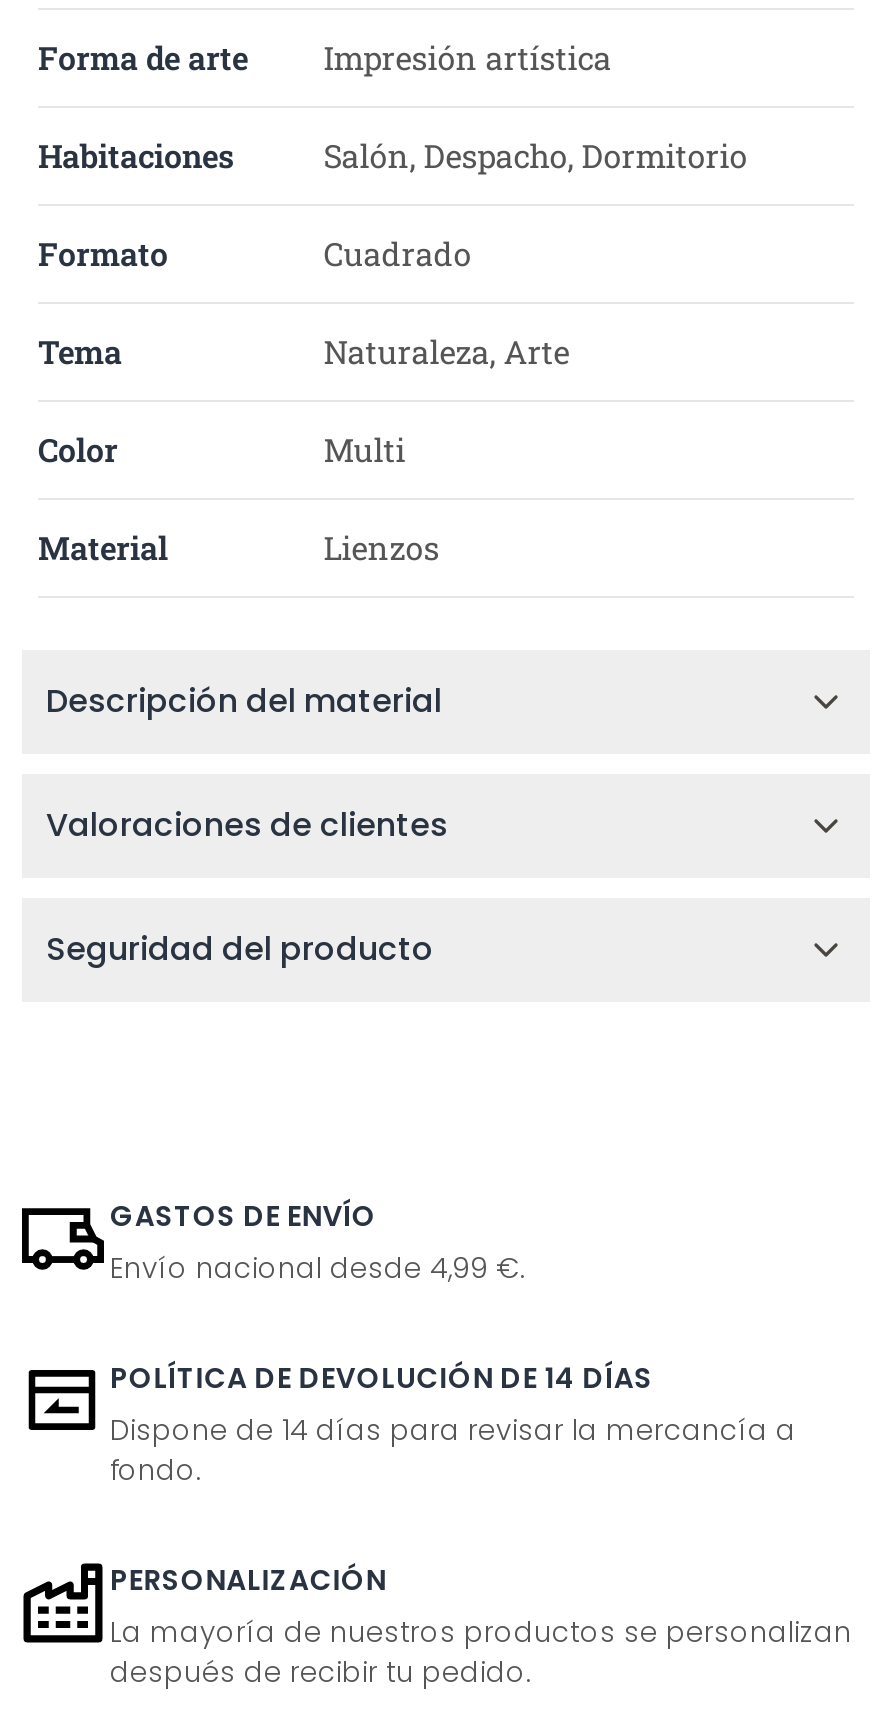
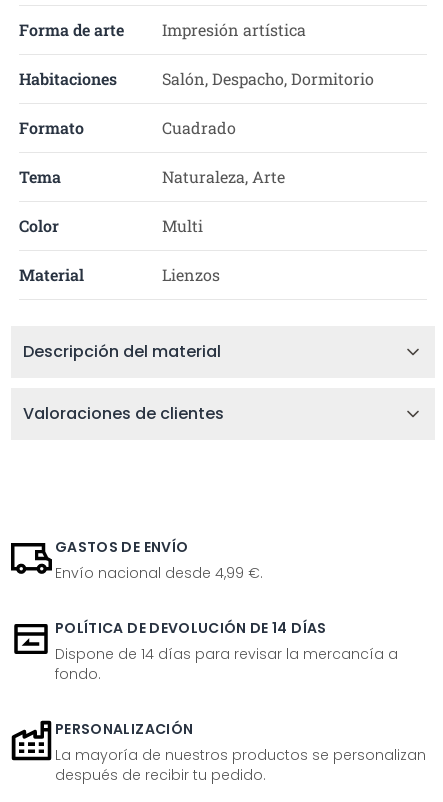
[46,926,434,972] Seguridad del producto -> none

